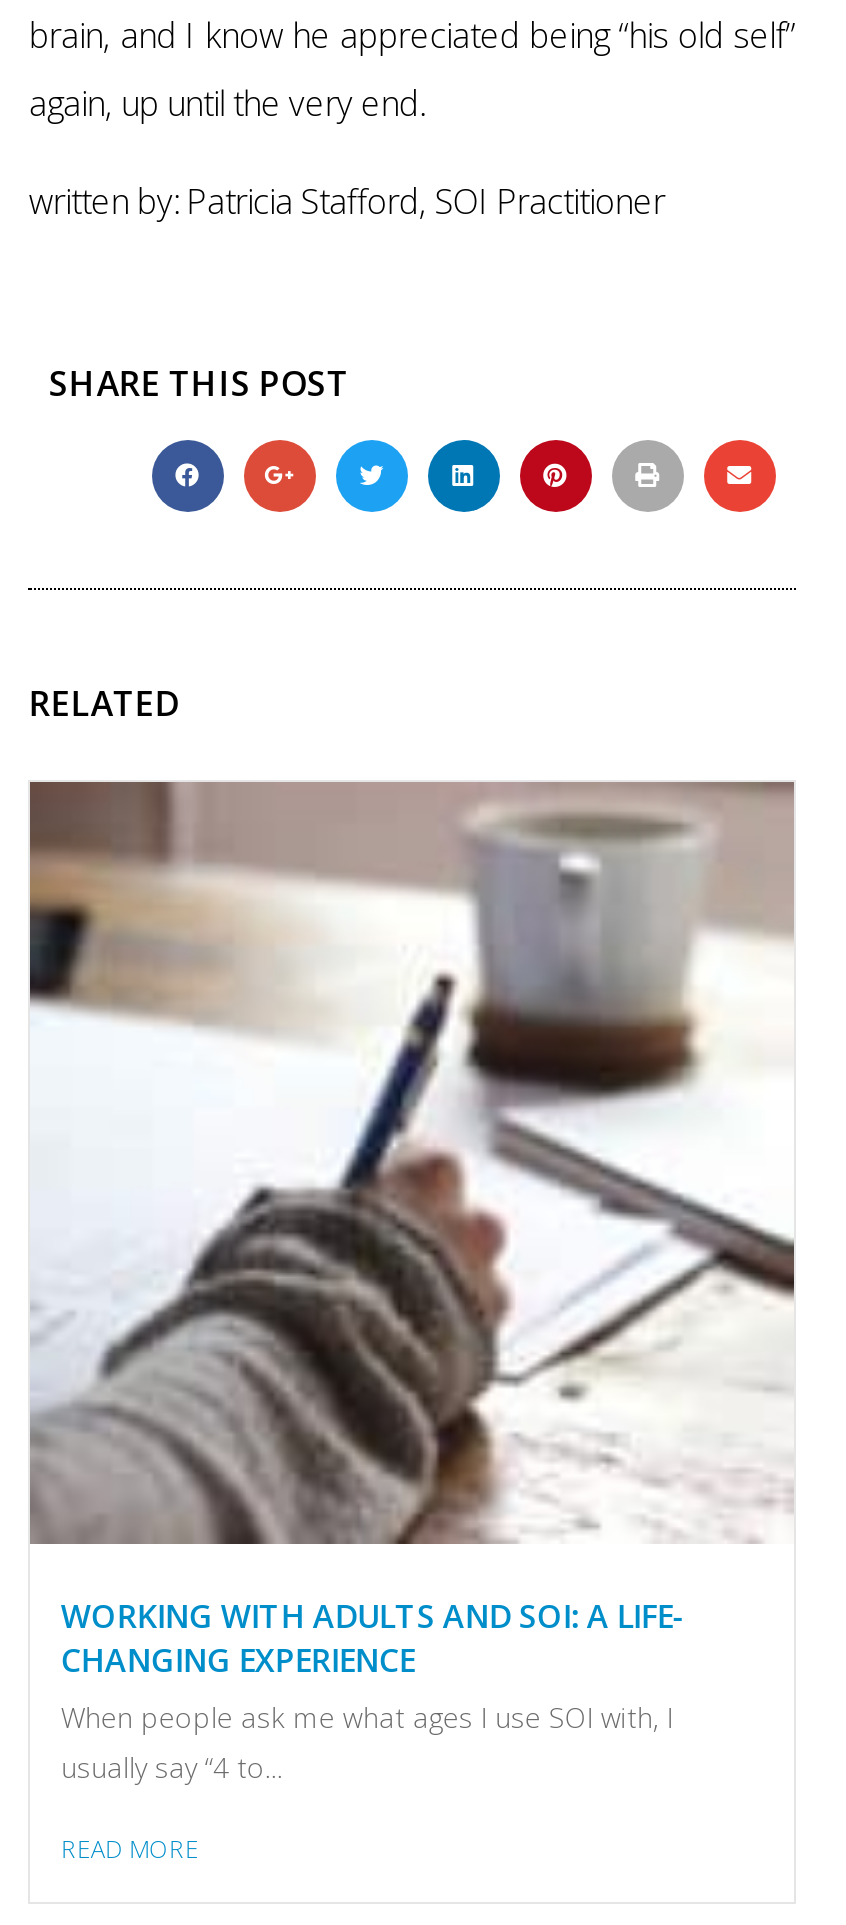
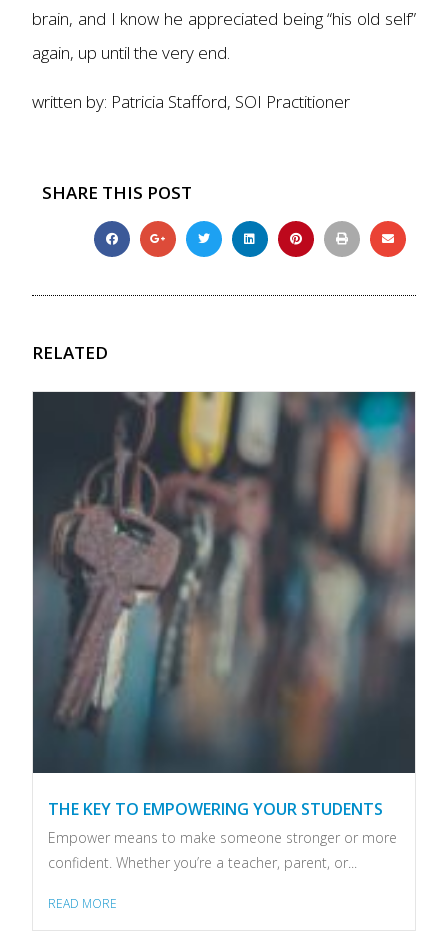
[28,780,796,1786] [image] | WORKING WITH ADULTS AND SOI: A LIFE- | CHANGING EXPERIENCE | When people ask me what ages I use SOI with, I | usually say “4 to... -> [32,391,416,872] [image] | THE KEY TO EMPOWERING YOUR STUDENTS | Empower means to make someone stronger or more | confident. Whether you’re a teacher, parent, or...

